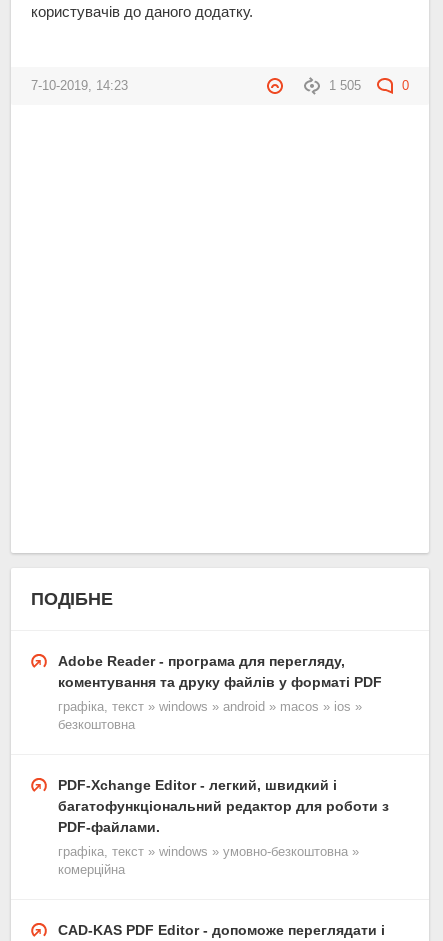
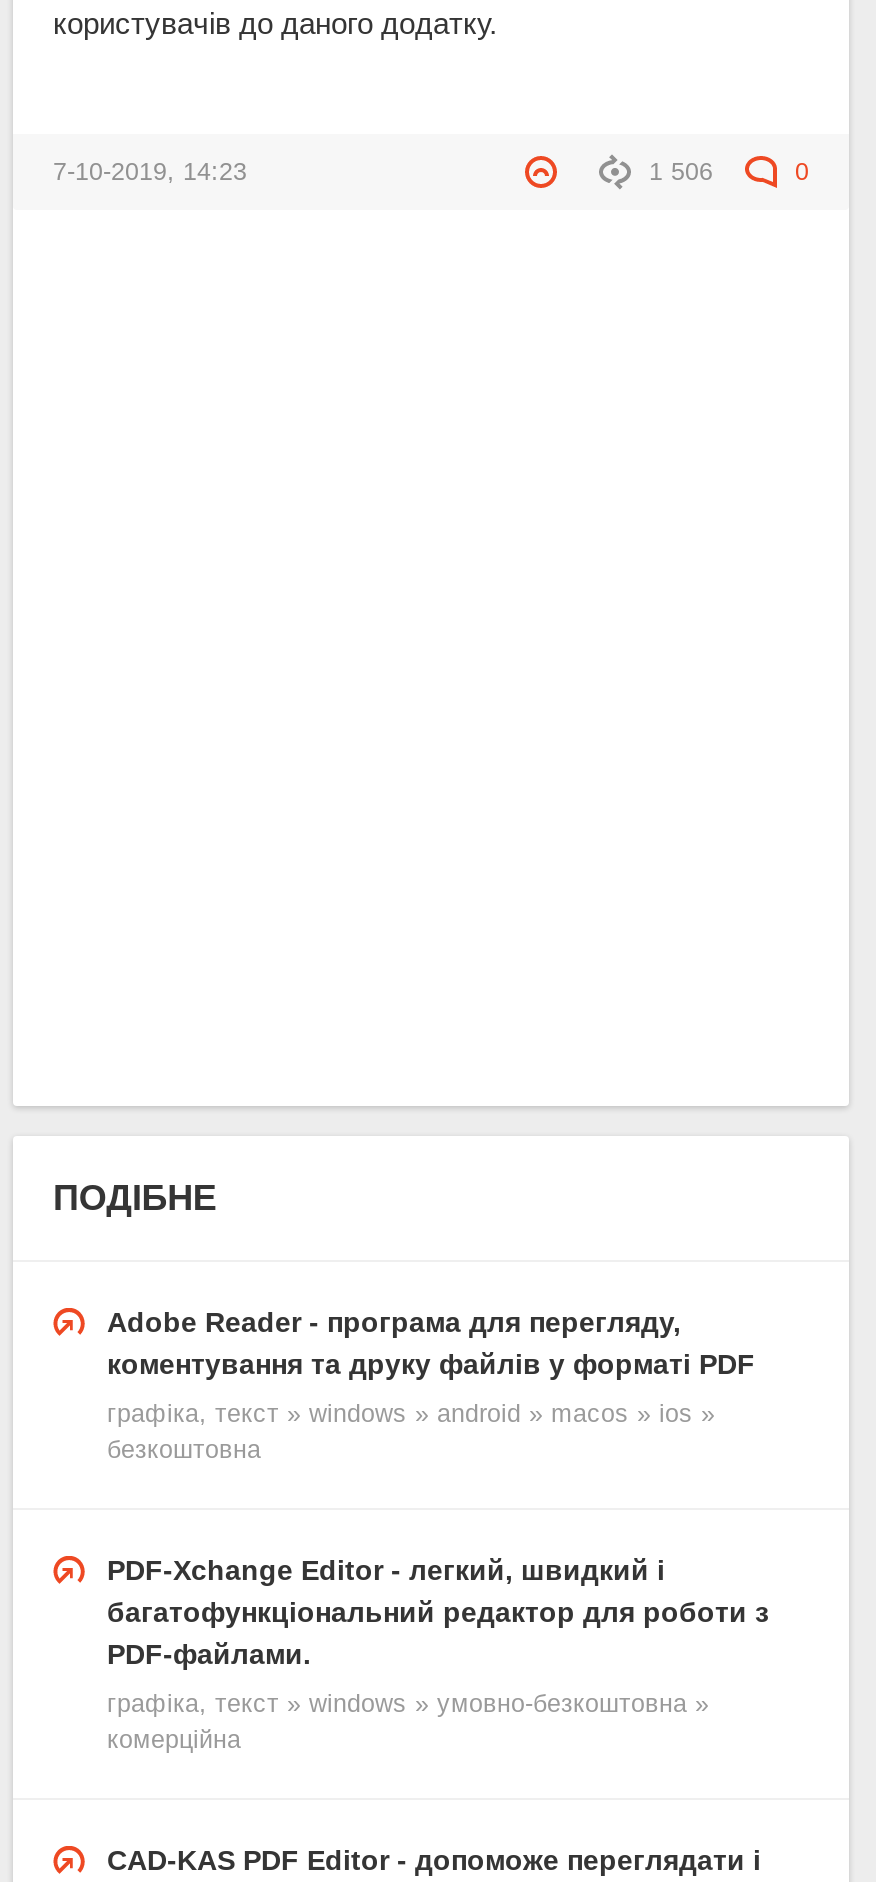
[325,79,361,93] 1 505 -> [641,159,713,187] 1 506

